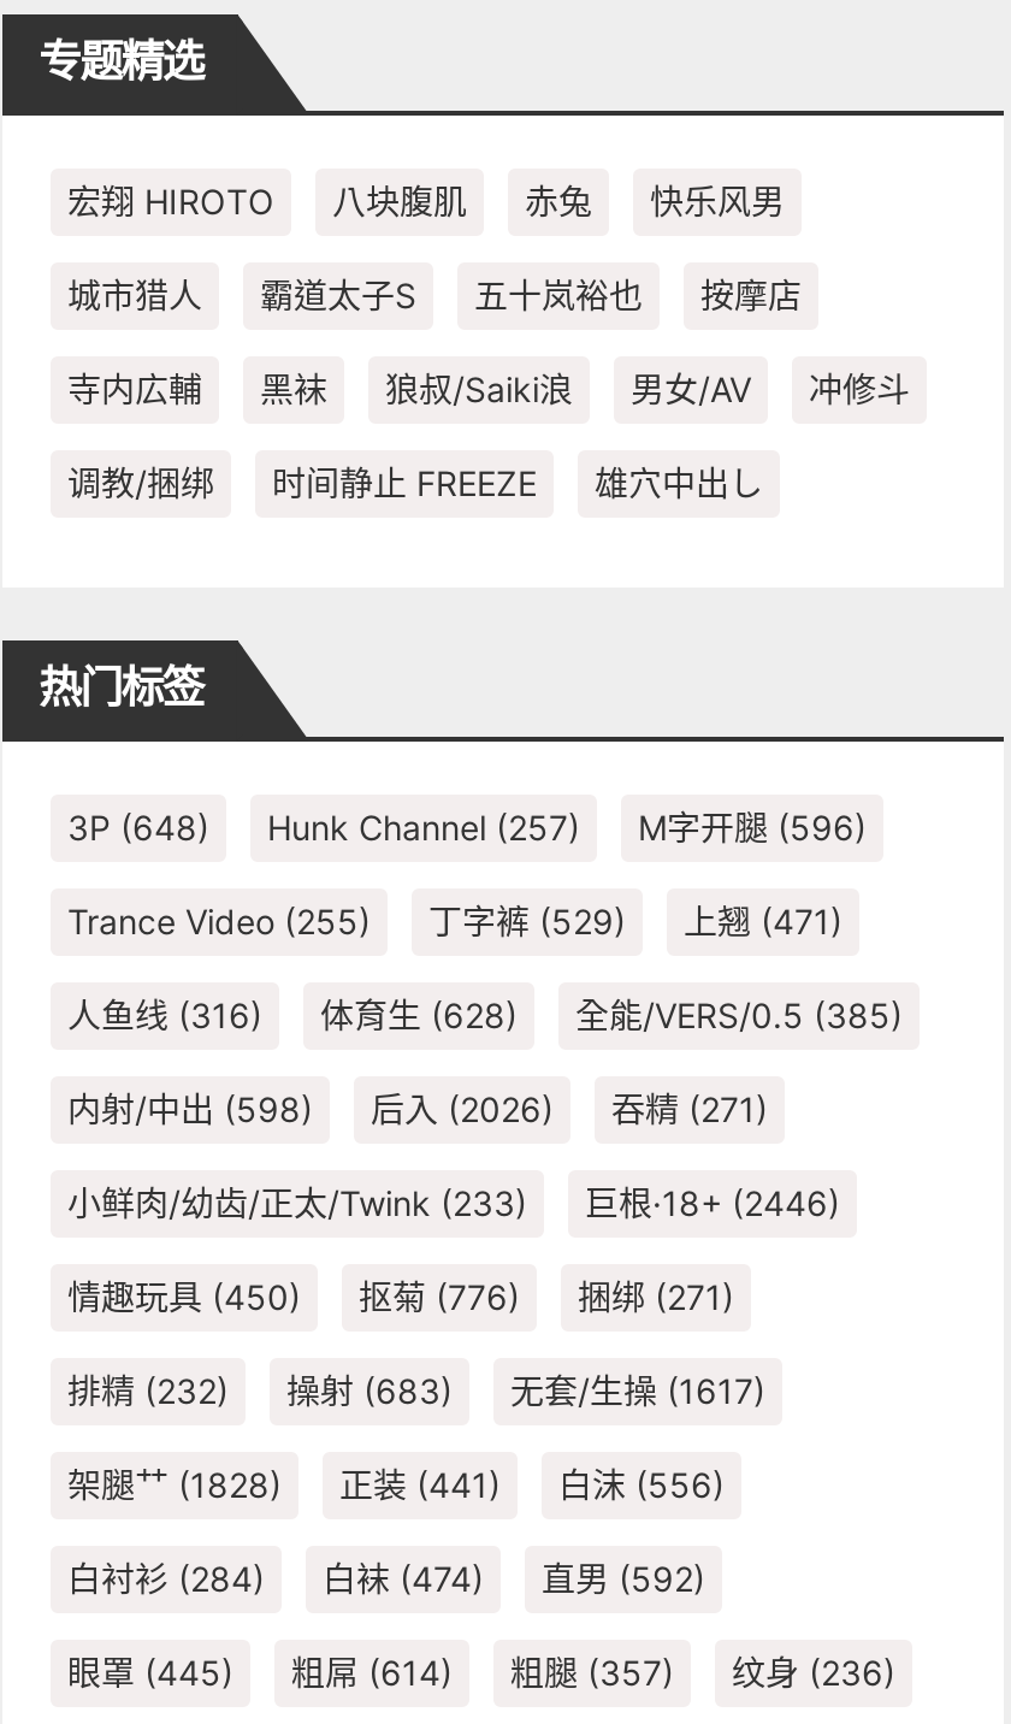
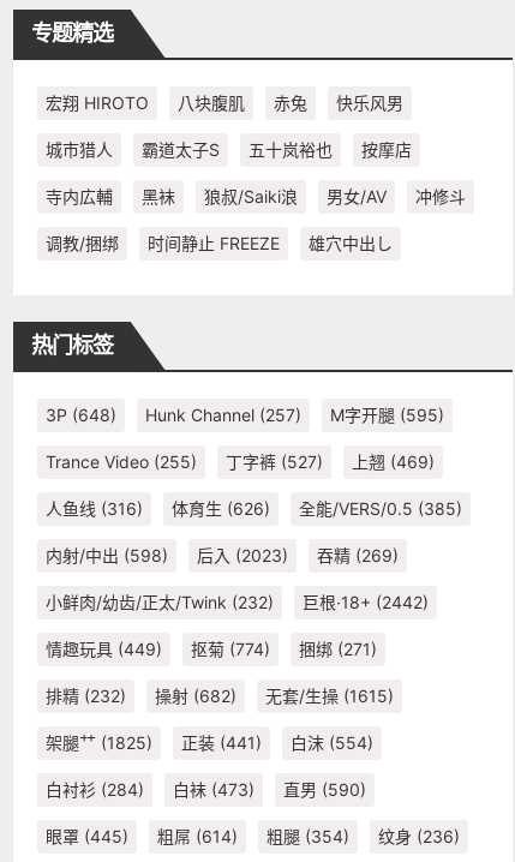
[67,806,867,847] 3P (648) Hunk Channel (257) M字开腿(596) -> [46,404,444,425] 3P (648) Hunk Channel (257) M字开腿(595)
[428,900,626,940] 丁字裤(529) -> [226,451,323,471] 丁字裤(527)
[684,900,842,940] 上翘(471) -> [352,451,435,471] 上翘(469)
[67,993,903,1034] 人鱼线(316) 体育生(628) 全能/VERS/0.5 (385) -> [46,498,462,518] 人鱼线(316) 体育生(626) 全能/VERS/0.5 (385)
[371,1087,554,1128] 后入(2026) -> [197,545,288,565] 后入(2023)
[611,1087,768,1128] 吞精(271) -> [317,545,399,565] 吞精(269)
[67,1181,527,1222] 小鲜肉/幼齿/正太/Twink (233) -> [46,591,274,612] 小鲜肉/幼齿/正太/Twink (232)
[585,1181,840,1222] 巨根·18+ (2446) -> [303,591,429,612] 巨根·18+ (2442)
[67,1275,301,1316] 情趣玩具(450) -> [46,638,162,659] 情趣玩具(449)
[359,1275,520,1316] 抠菊(776) -> [191,638,270,659] 抠菊(774)
[286,1369,453,1410] 操射(683) -> [155,685,236,705] 操射(682)
[510,1369,765,1410] 无套/生操(1617) -> [265,685,394,705] 无套/生操(1615)
[67,1463,282,1504] 架腿艹(1828) -> [46,732,152,752] 架腿艹(1825)
[558,1463,725,1504] 白沫(556) -> [291,732,373,752] 白沫(554)
[323,1557,484,1598] 白袜(474) -> [173,779,254,799] 白袜(473)
[542,1557,705,1598] 直男(592) -> [283,779,366,799] 直男(590)
[67,1651,895,1692] 眼罩(445) 粗屌(614) 粗腿(357) 纹身(236) -> [46,826,460,846] 眼罩(445) 粗屌(614) 粗腿(354) 纹身(236)

